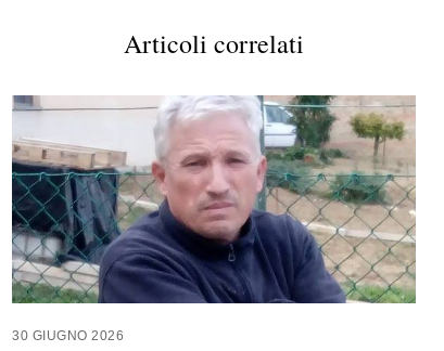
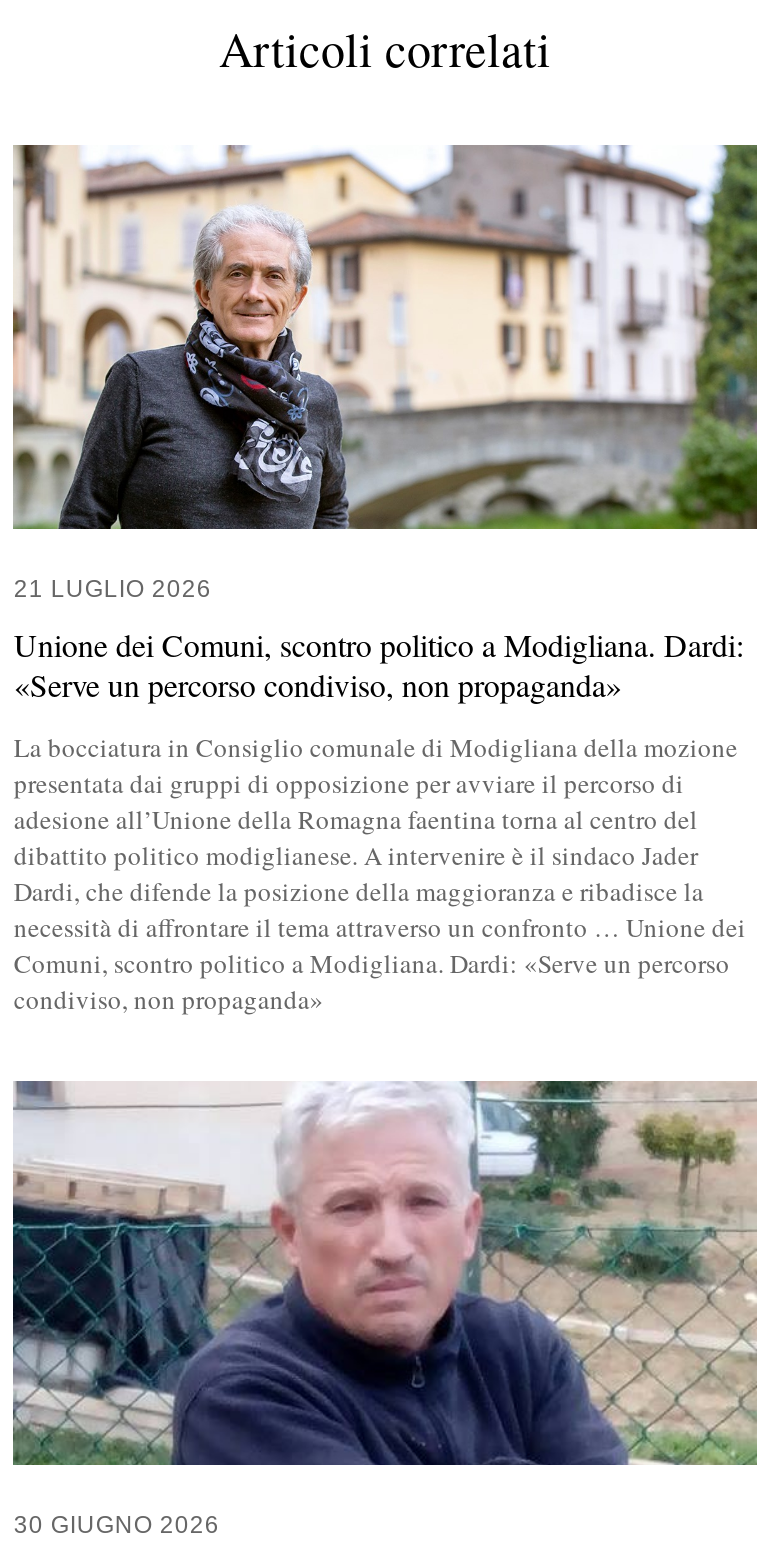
none -> [11,145,759,1017] [image] | 21 LUGLIO 2026 | Unione dei Comuni, scontro politico a Modigliana. Dardi: | «Serve un percorso condiviso, non propaganda» | La bocciatura in Consiglio comunale di Modigliana della mozione | presentata dai gruppi di opposizione per avviare il percorso di | adesione all’Unione della Romagna faentina torna al centro del | dibattito politico modiglianese. A intervenire è il sindaco Jader | Dardi, che difende la posizione della maggioranza e ribadisce la | necessità di affrontare il tema attraverso un confronto … Unione dei | Comuni, scontro politico a Modigliana. Dardi: «Serve un percorso | condiviso, non propaganda»

